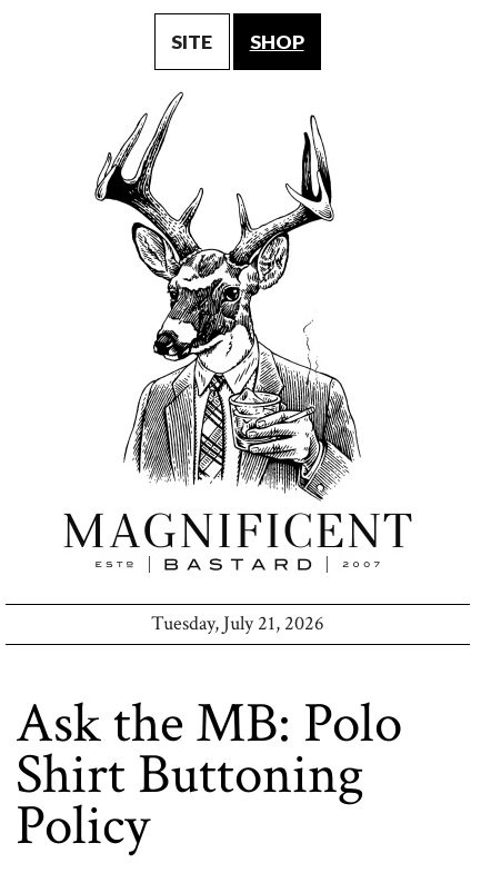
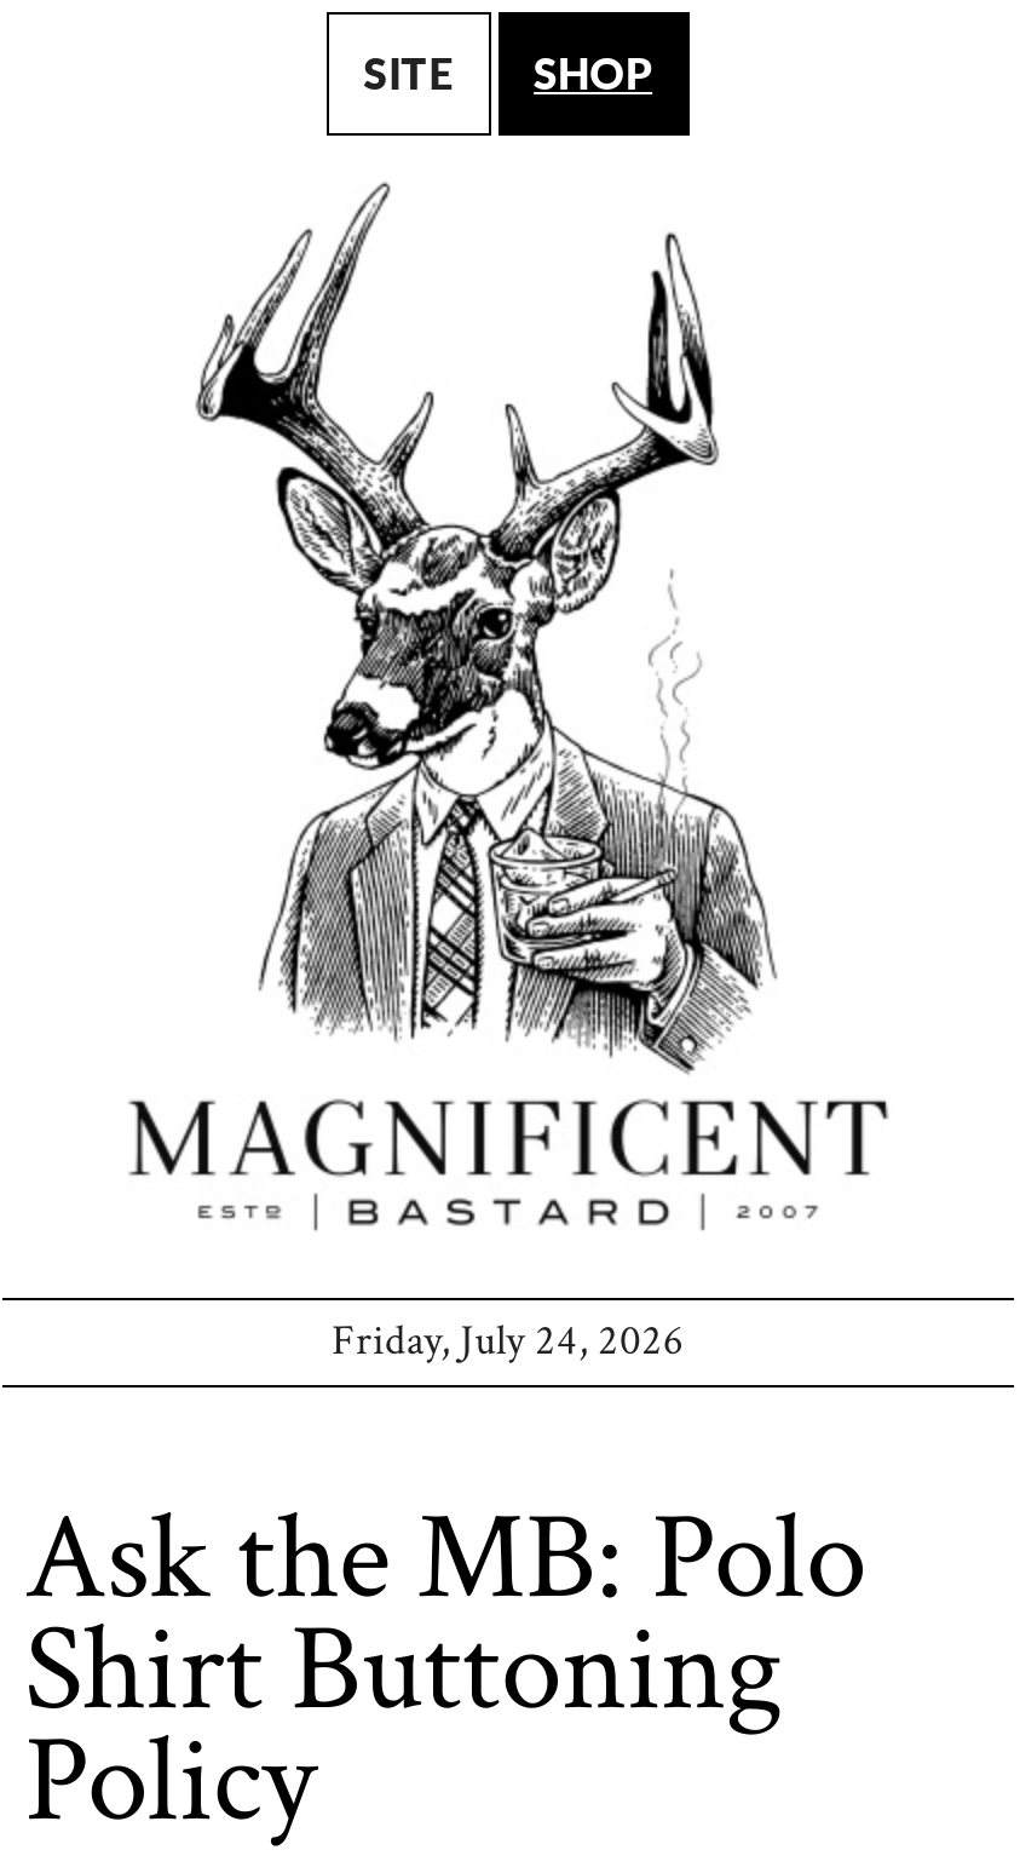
[151,611,324,636] Tuesday, July 21, 2026 -> [332,1313,685,1369] Friday, July 24, 2026

